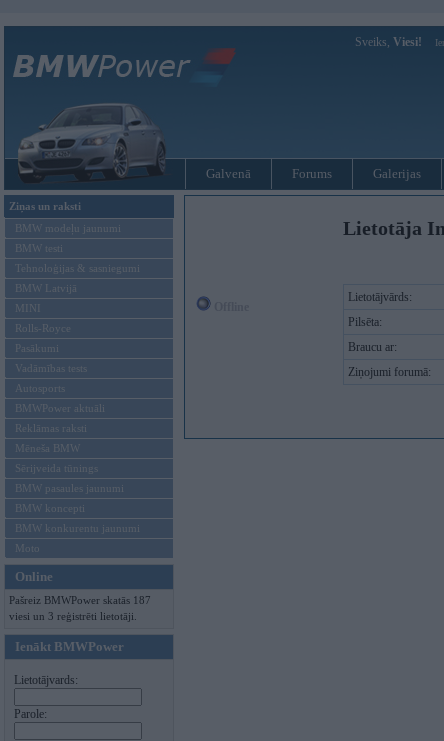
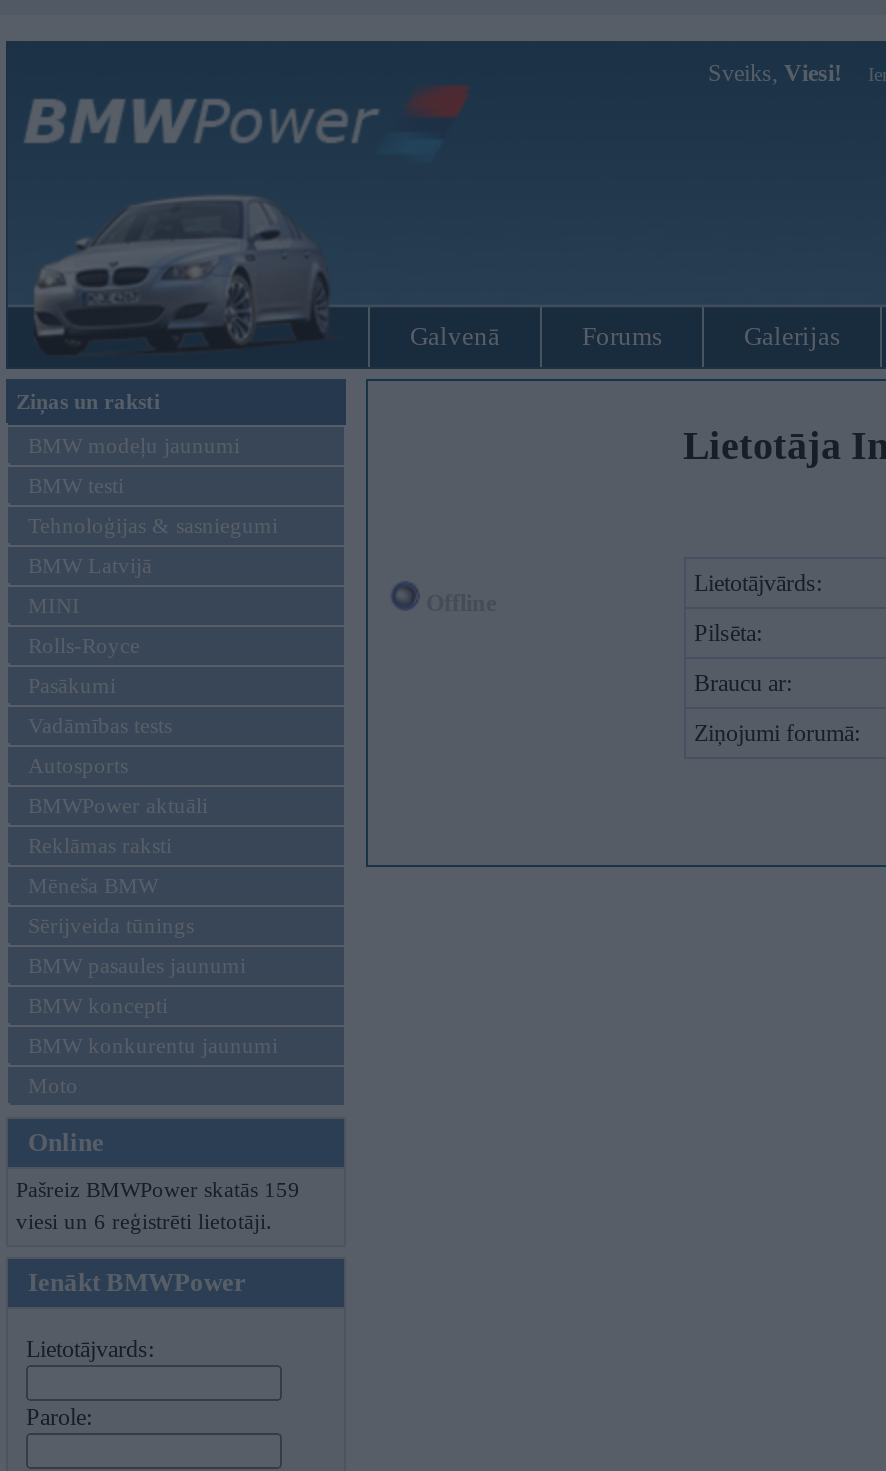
[9,594,151,606] Pašreiz BMWPower skatās 187 -> [16,1177,300,1201] Pašreiz BMWPower skatās 159
[9,610,137,622] viesi un 3 reģistrēti lietotāji. -> [16,1209,272,1233] viesi un 6 reģistrēti lietotāji.

